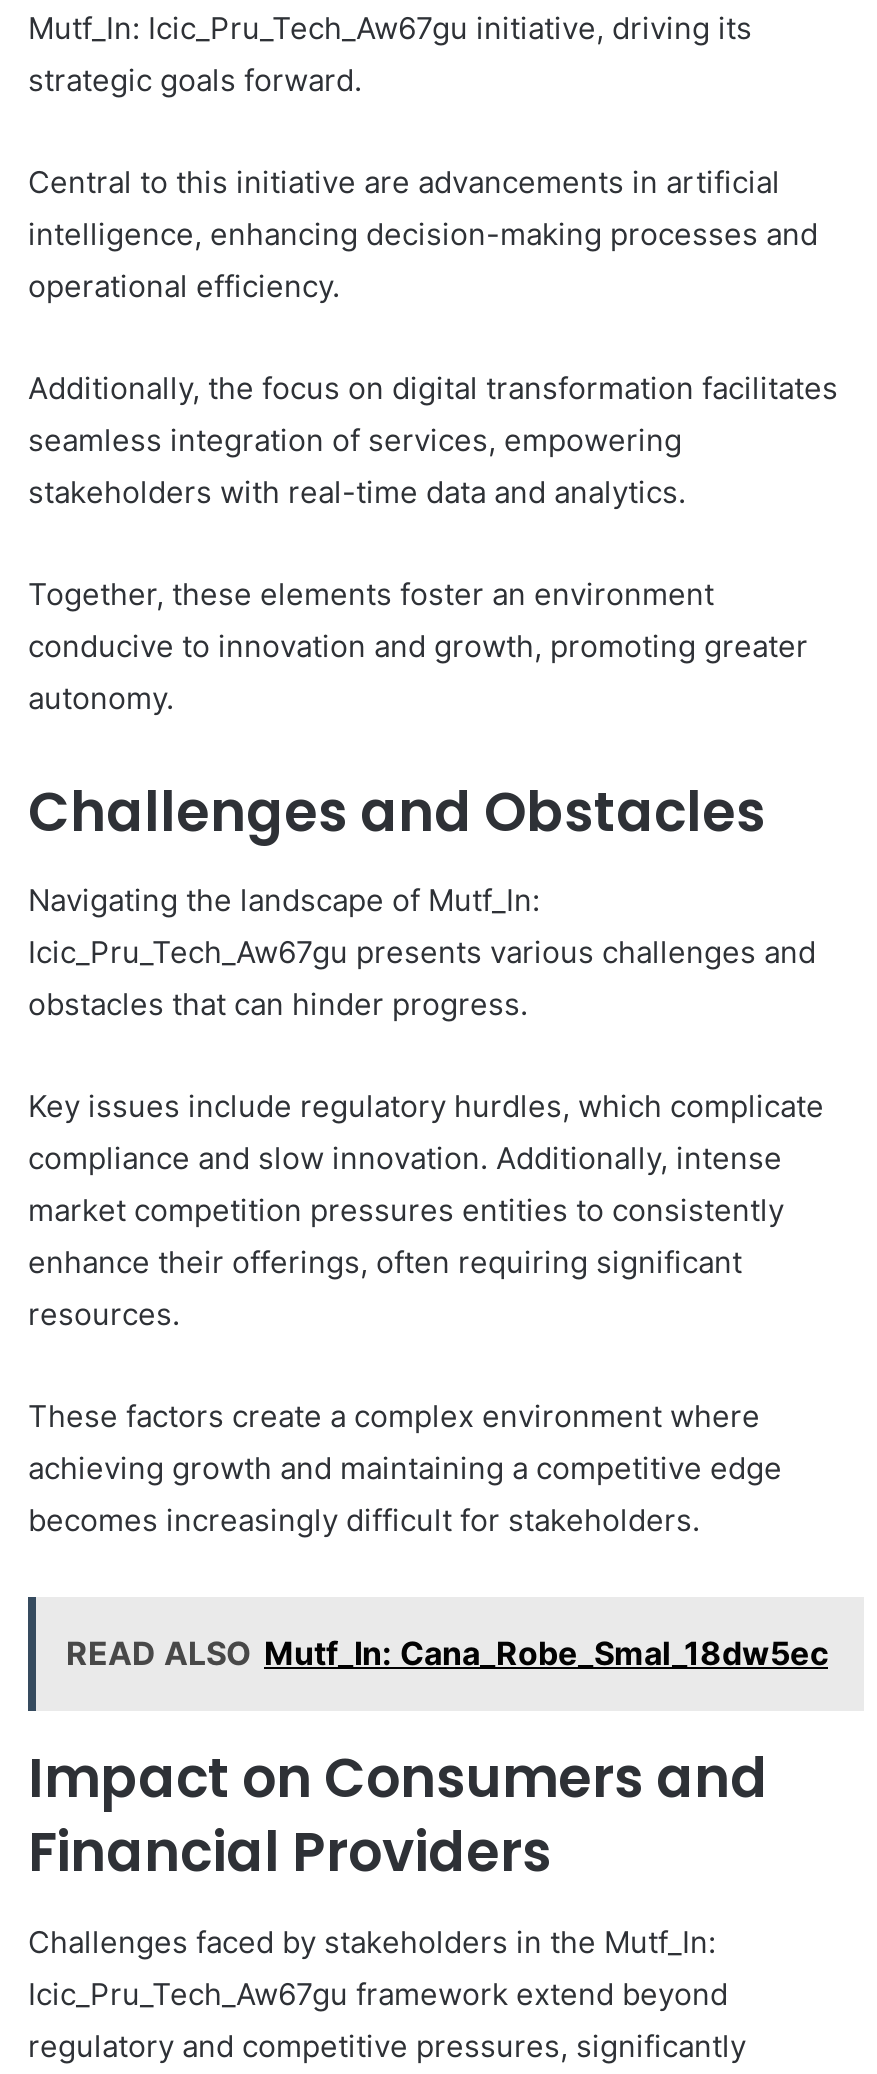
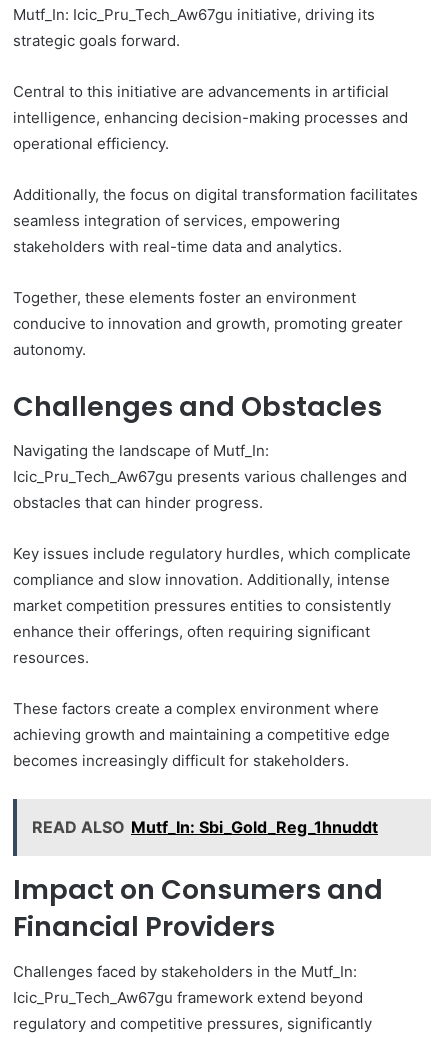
[66,1634,828,1674] READ ALSO Mutf_In: Cana_Robe_Smal_18dw5ec -> [32,817,378,837] READ ALSO Mutf_In: Sbi_Gold_Reg_1hnuddt

